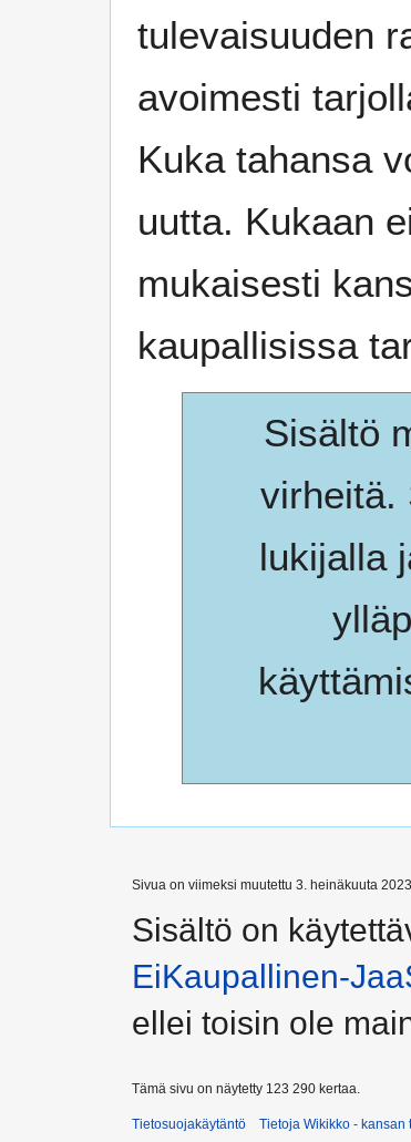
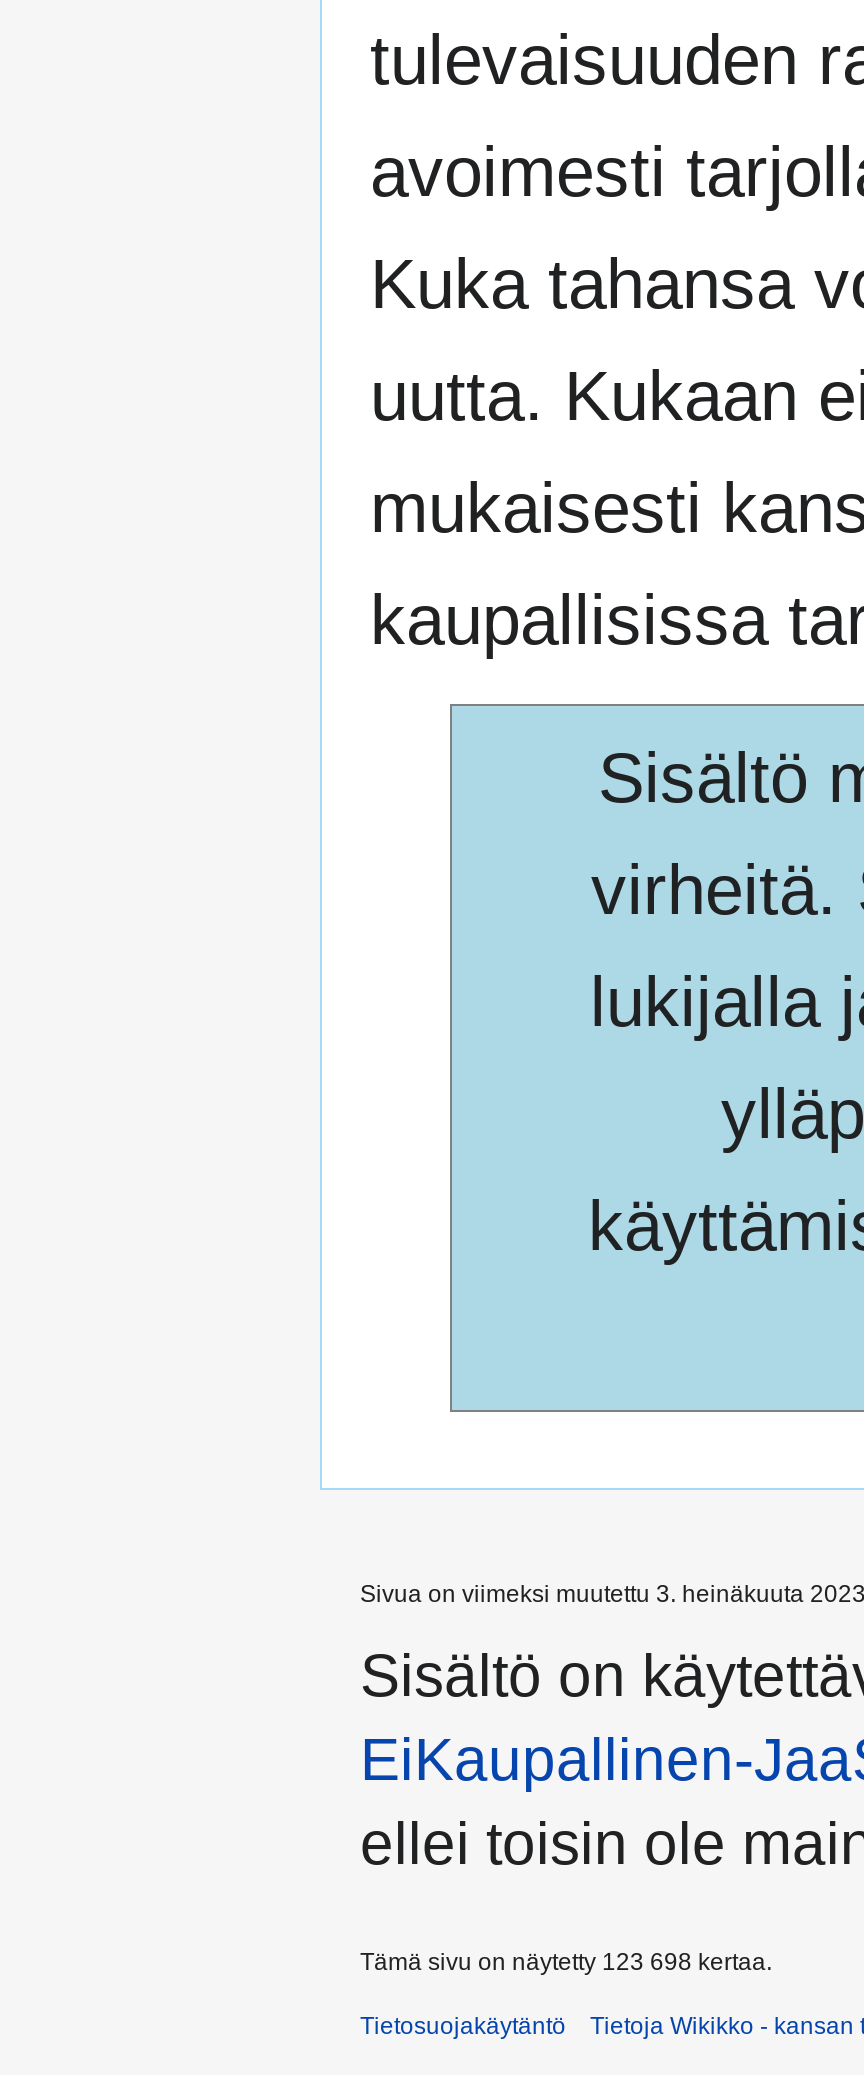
[132,1081,360,1097] Tämä sivu on näytetty 123 290 kertaa. -> [360,1949,772,1977] Tämä sivu on näytetty 123 698 kertaa.

